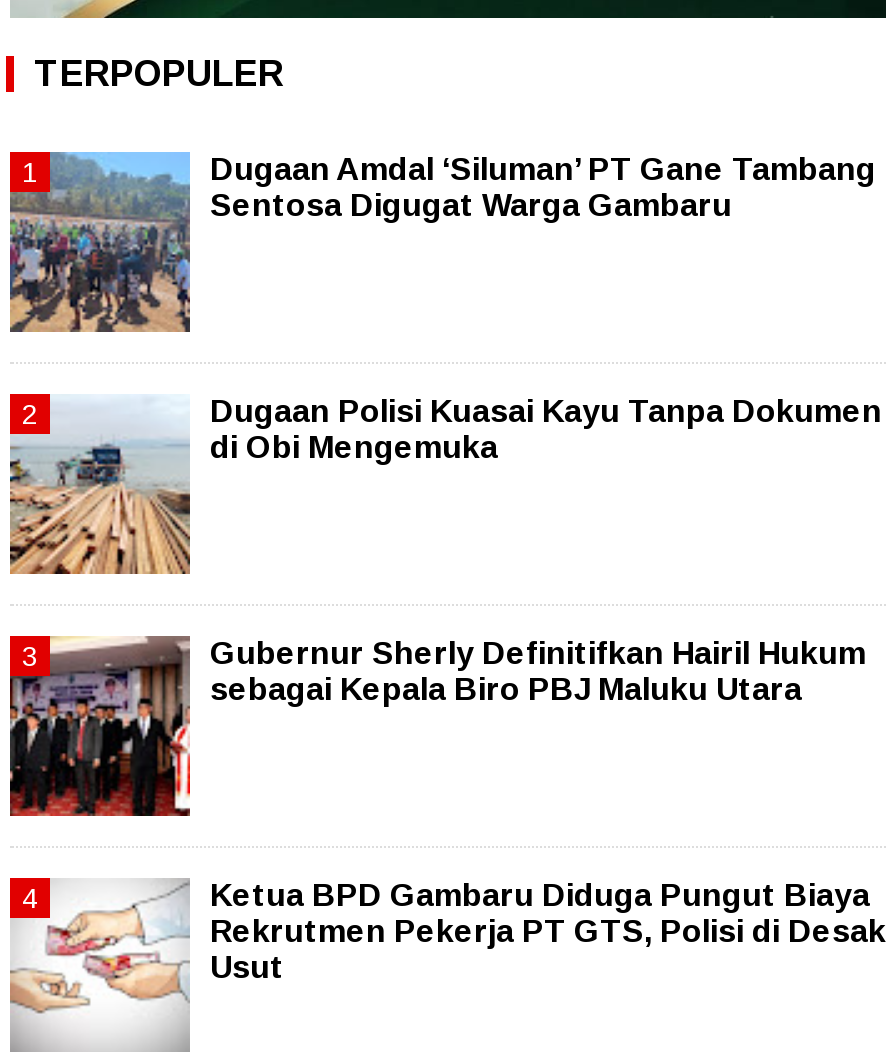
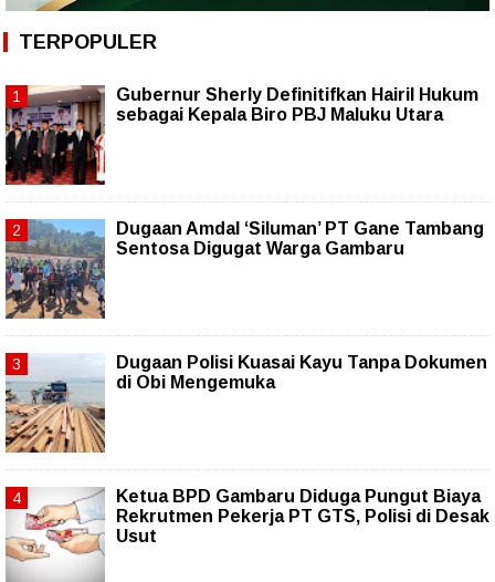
moved [0,150,882,465] -> [0,217,487,391]: [image] | Dugaan Amdal ‘Siluman’ PT Gane Tambang | Sentosa Digugat Warga Gambaru | Dugaan Polisi Kuasai Kayu Tanpa Dokumen | di Obi Mengemuka
moved [0,398,194,578] -> [0,354,107,454]: [image]
moved [8,634,866,818] -> [4,84,478,186]: [image] | Gubernur Sherly Definitifkan Hairil Hukum | sebagai Kepala Biro PBJ Maluku Utara

